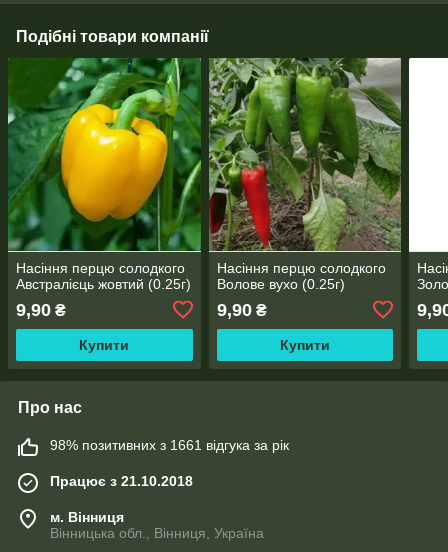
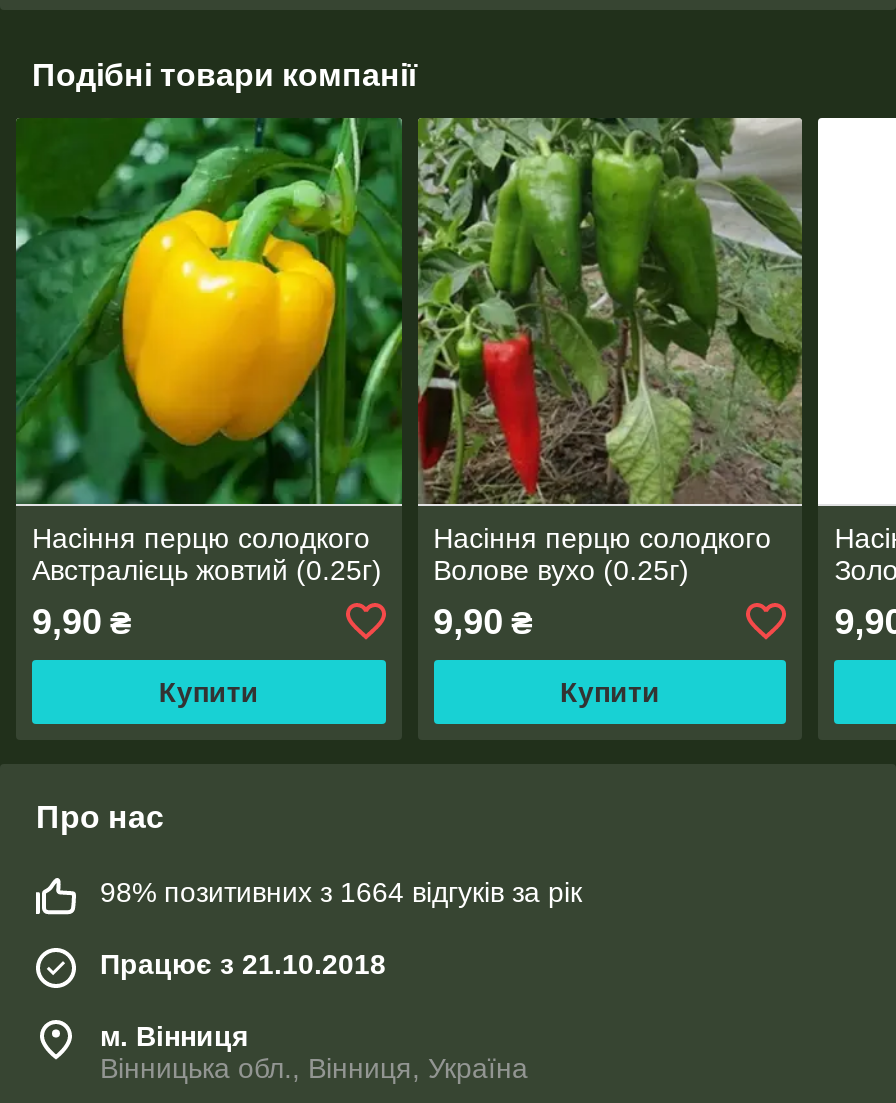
[50,437,289,453] 98% позитивних з 1661 відгука за рік -> [100,876,582,908] 98% позитивних з 1664 відгуків за рік

